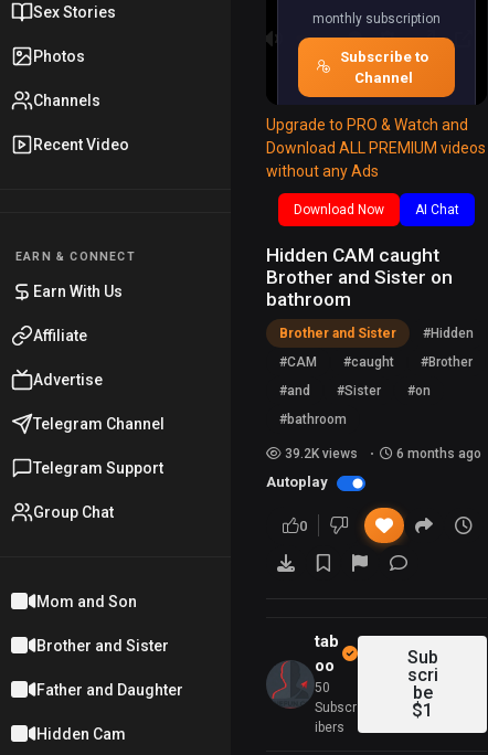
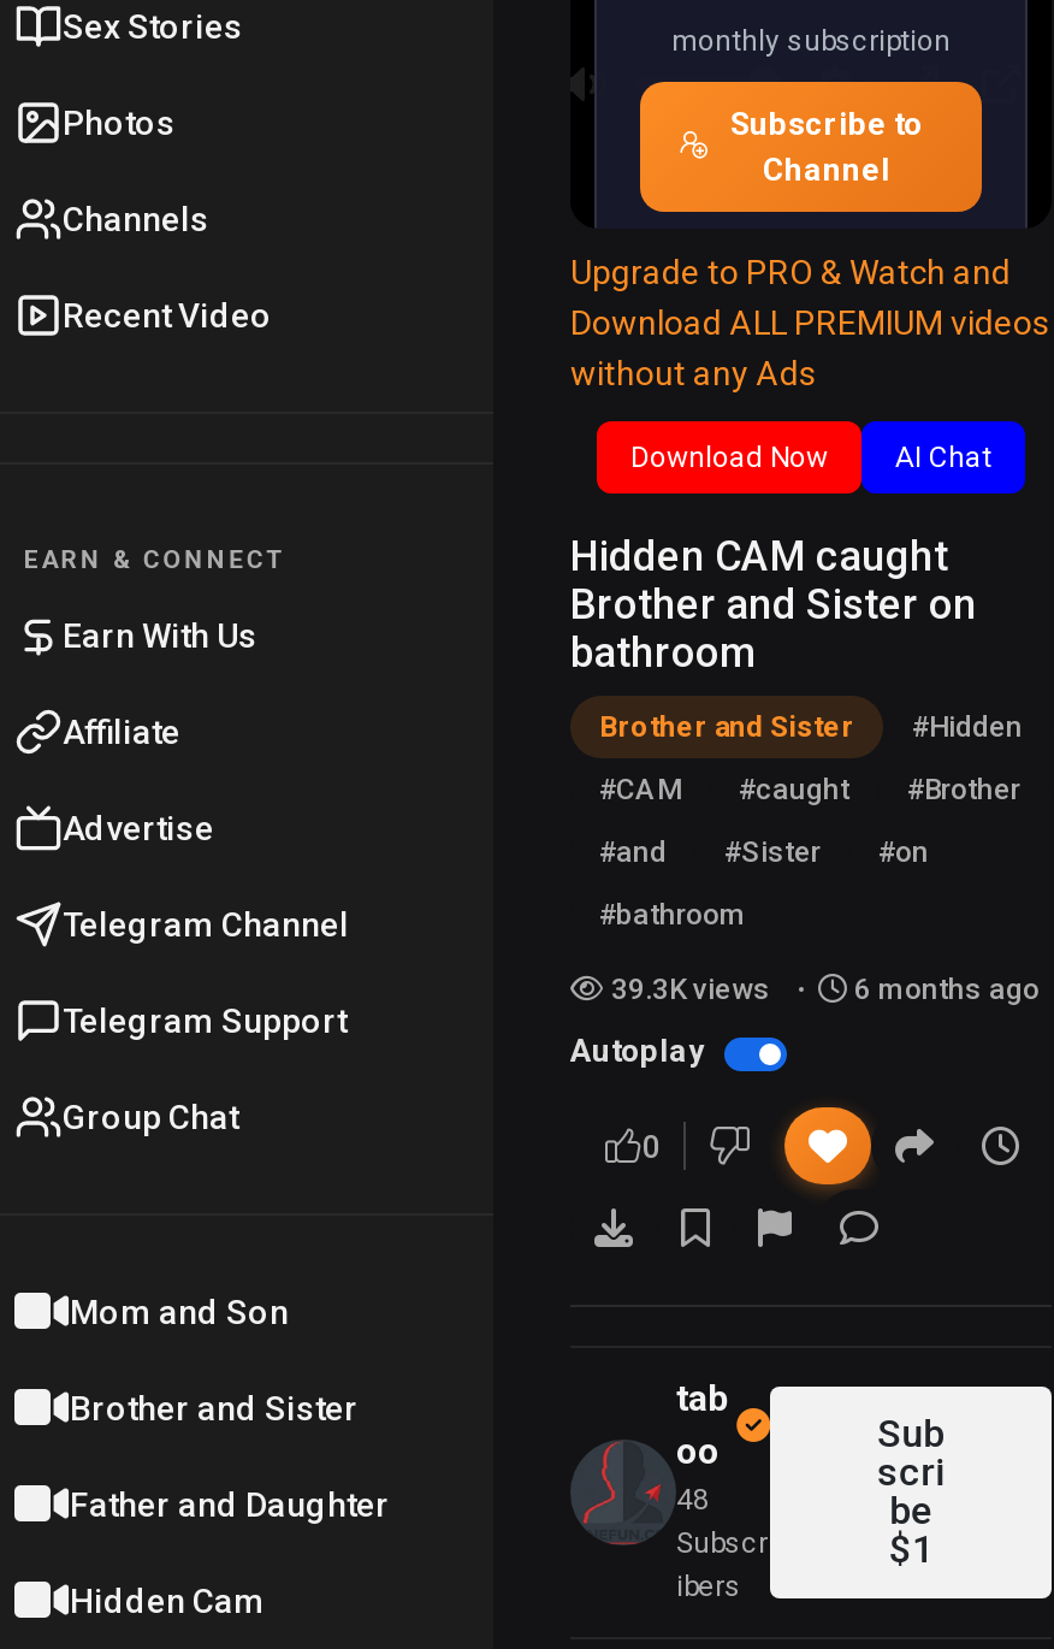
[282,445,358,461] 39.2K views -> [604,971,770,1005] 39.3K views
[315,679,330,695] 50 -> [676,1482,710,1515] 48

